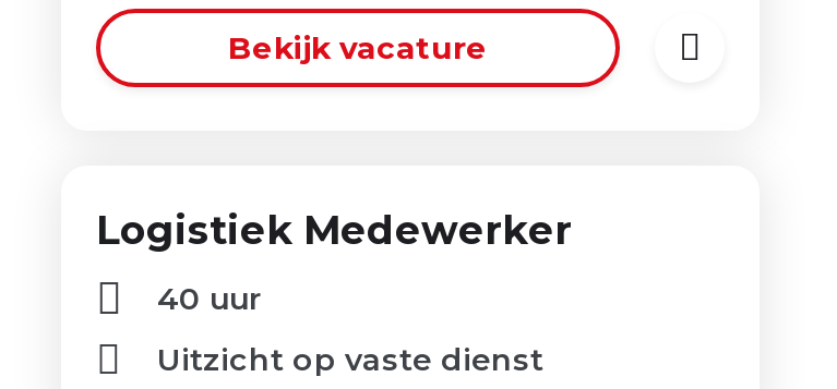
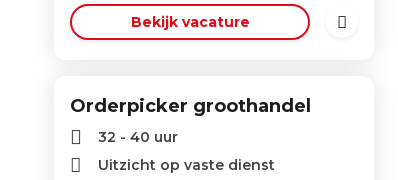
[96,207,572,255] Logistiek Medewerker -> [70,95,311,117] Orderpicker groothandel
[157,279,262,318] 40 uur -> [98,128,178,146] 32 - 40 uur

